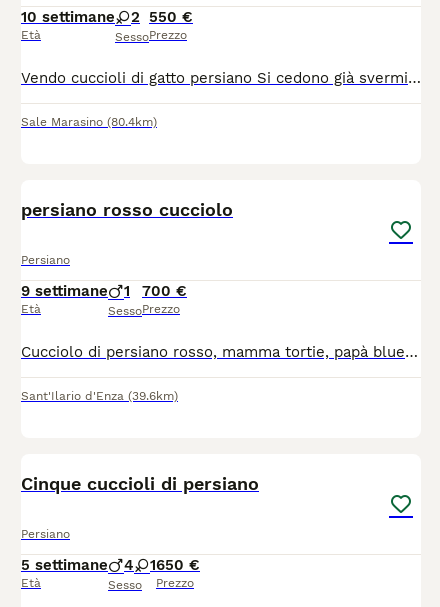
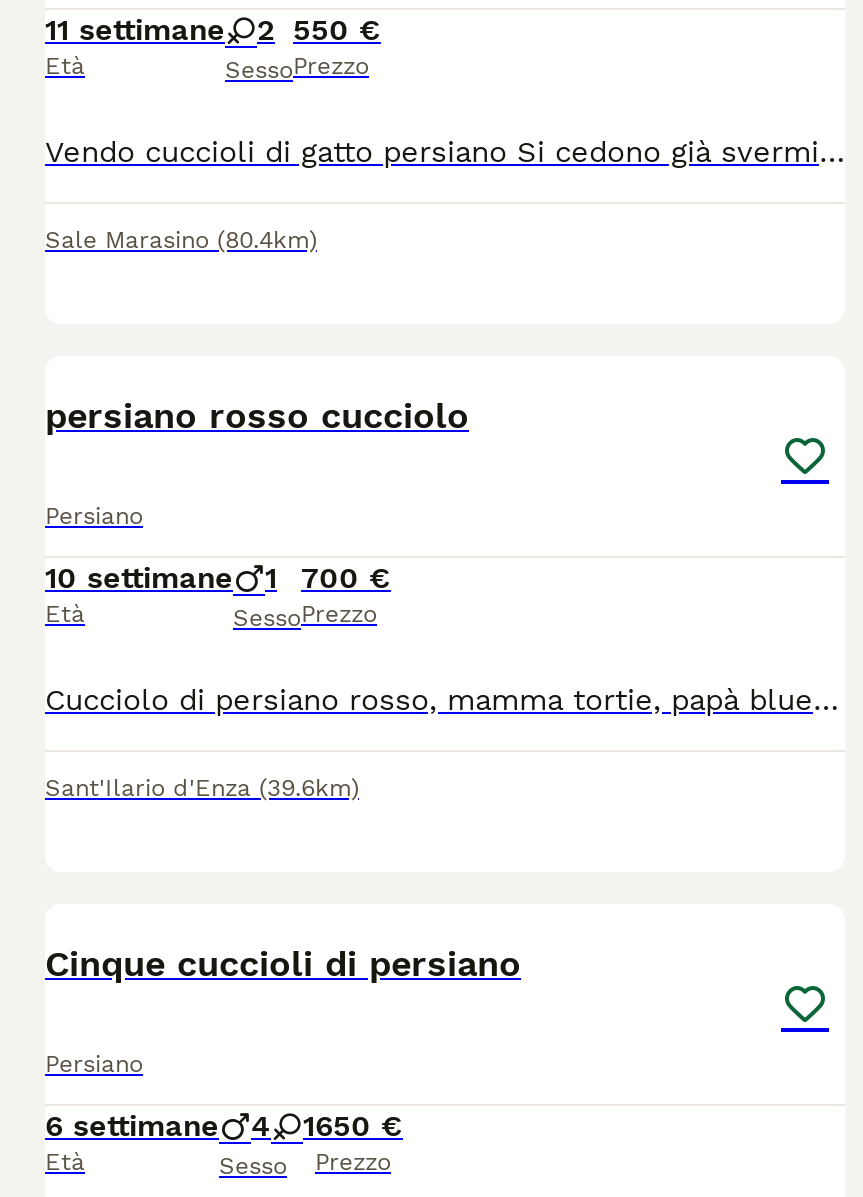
[21,8,193,26] 10 settimane 2 550 € -> [45,12,381,48] 11 settimane 2 550 €
[21,282,187,300] 9 settimane 1 700 € -> [45,560,391,596] 10 settimane 1 700 €
[21,556,200,574] 5 settimane 4 1 650 € -> [45,1108,403,1144] 6 settimane 4 1 650 €

